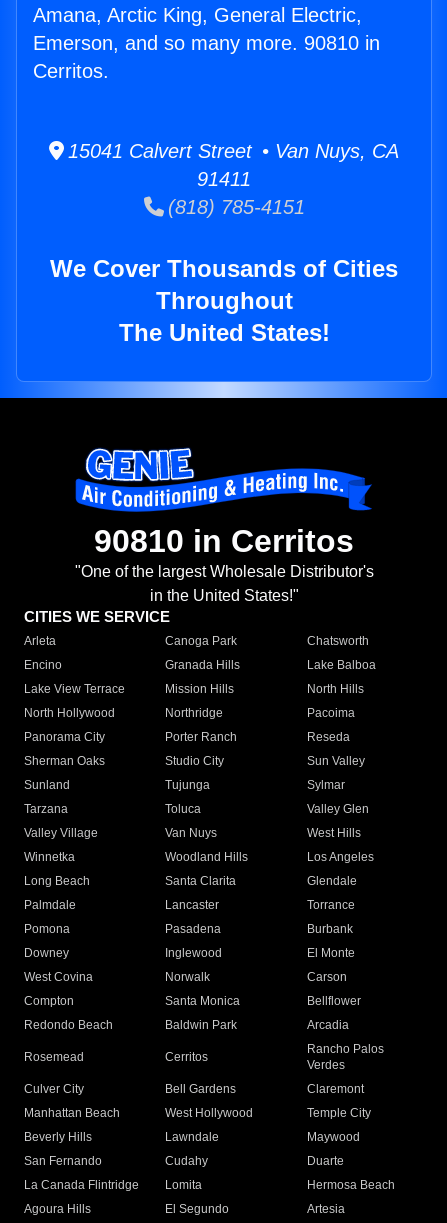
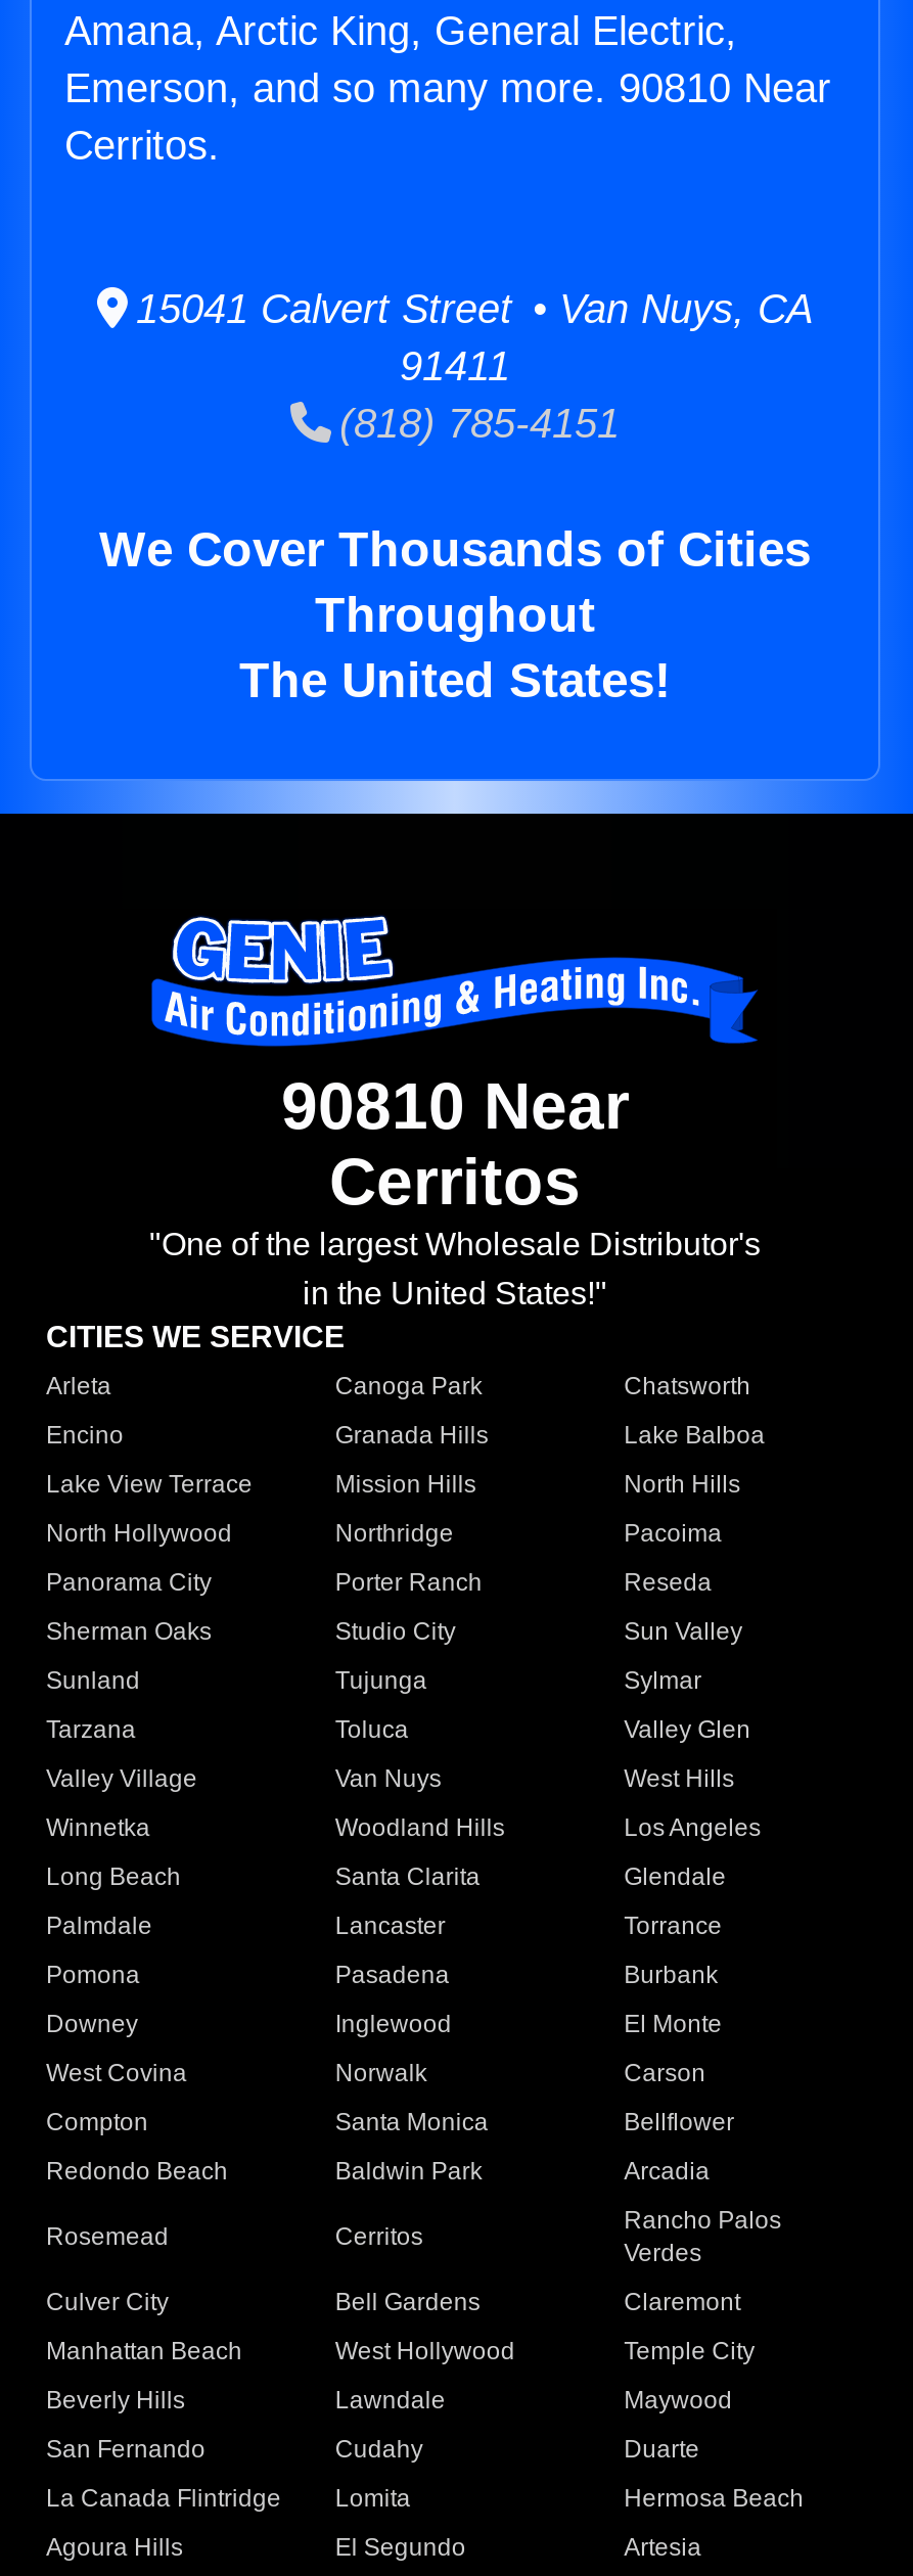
[33,32,380,54] Emerson, and so many more. 90810 in -> [64,66,831,111] Emerson, and so many more. 90810 Near
[94,523,354,559] 90810 in Cerritos -> [281,1070,629,1219] 90810 Near | Cerritos

